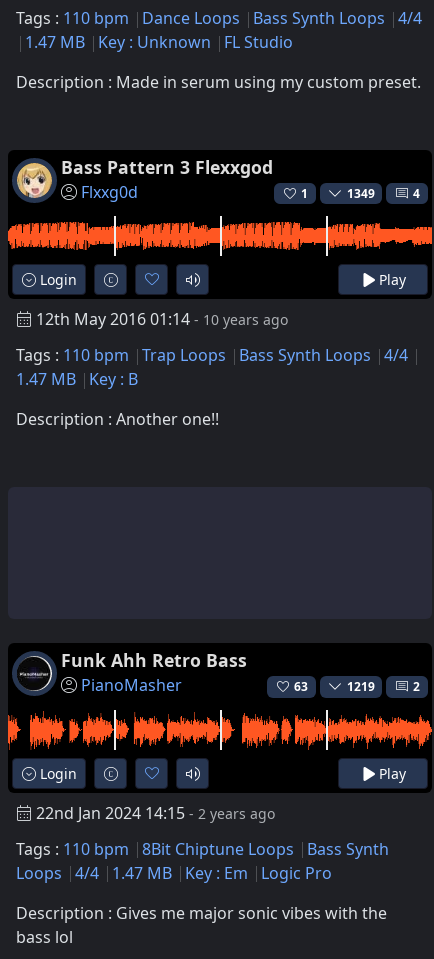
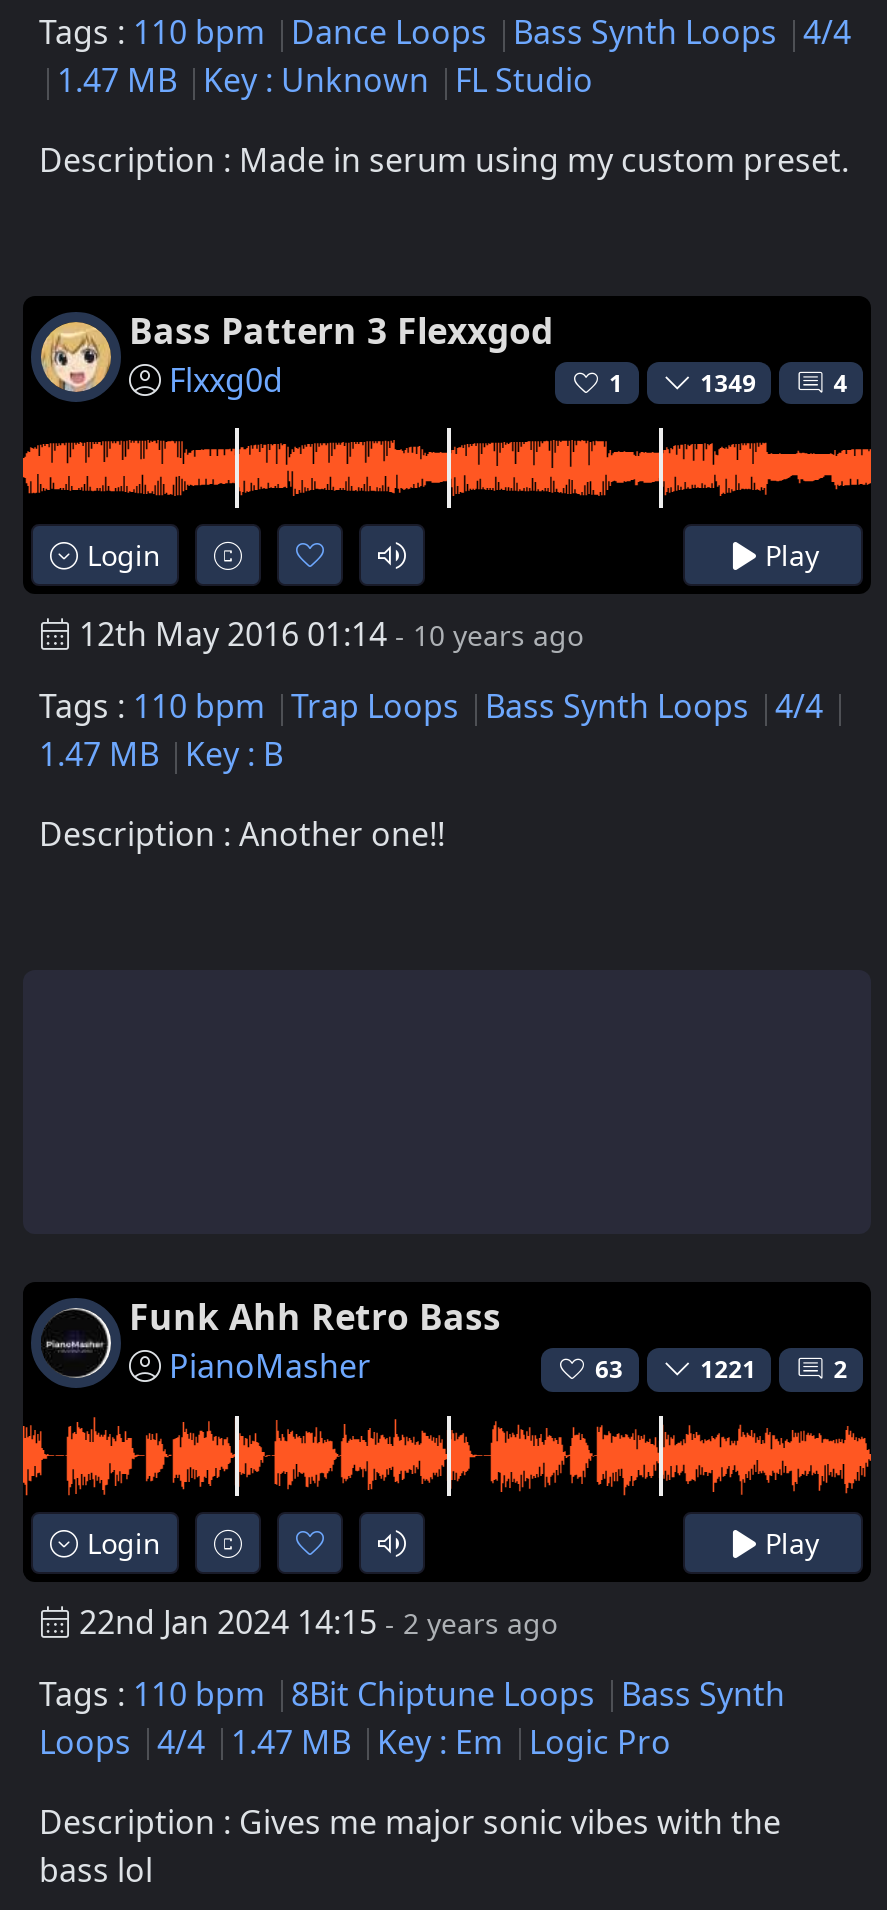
[347,678,375,695] 1219 -> [700,1353,756,1387] 1221

